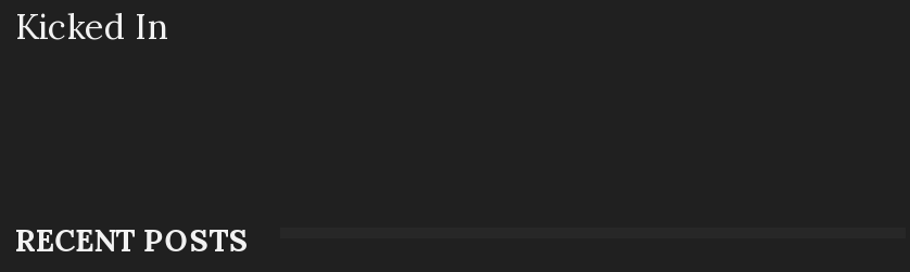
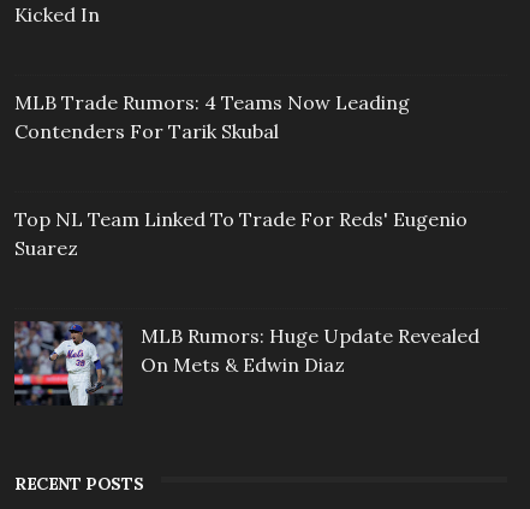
none -> [13,320,480,407] [image] | MLB Rumors: Huge Update Revealed | On Mets & Edwin Diaz
none -> [14,91,410,144] MLB Trade Rumors: 4 Teams Now Leading | Contenders For Tarik Skubal
none -> [14,208,468,261] Top NL Team Linked To Trade For Reds' Eugenio | Suarez

